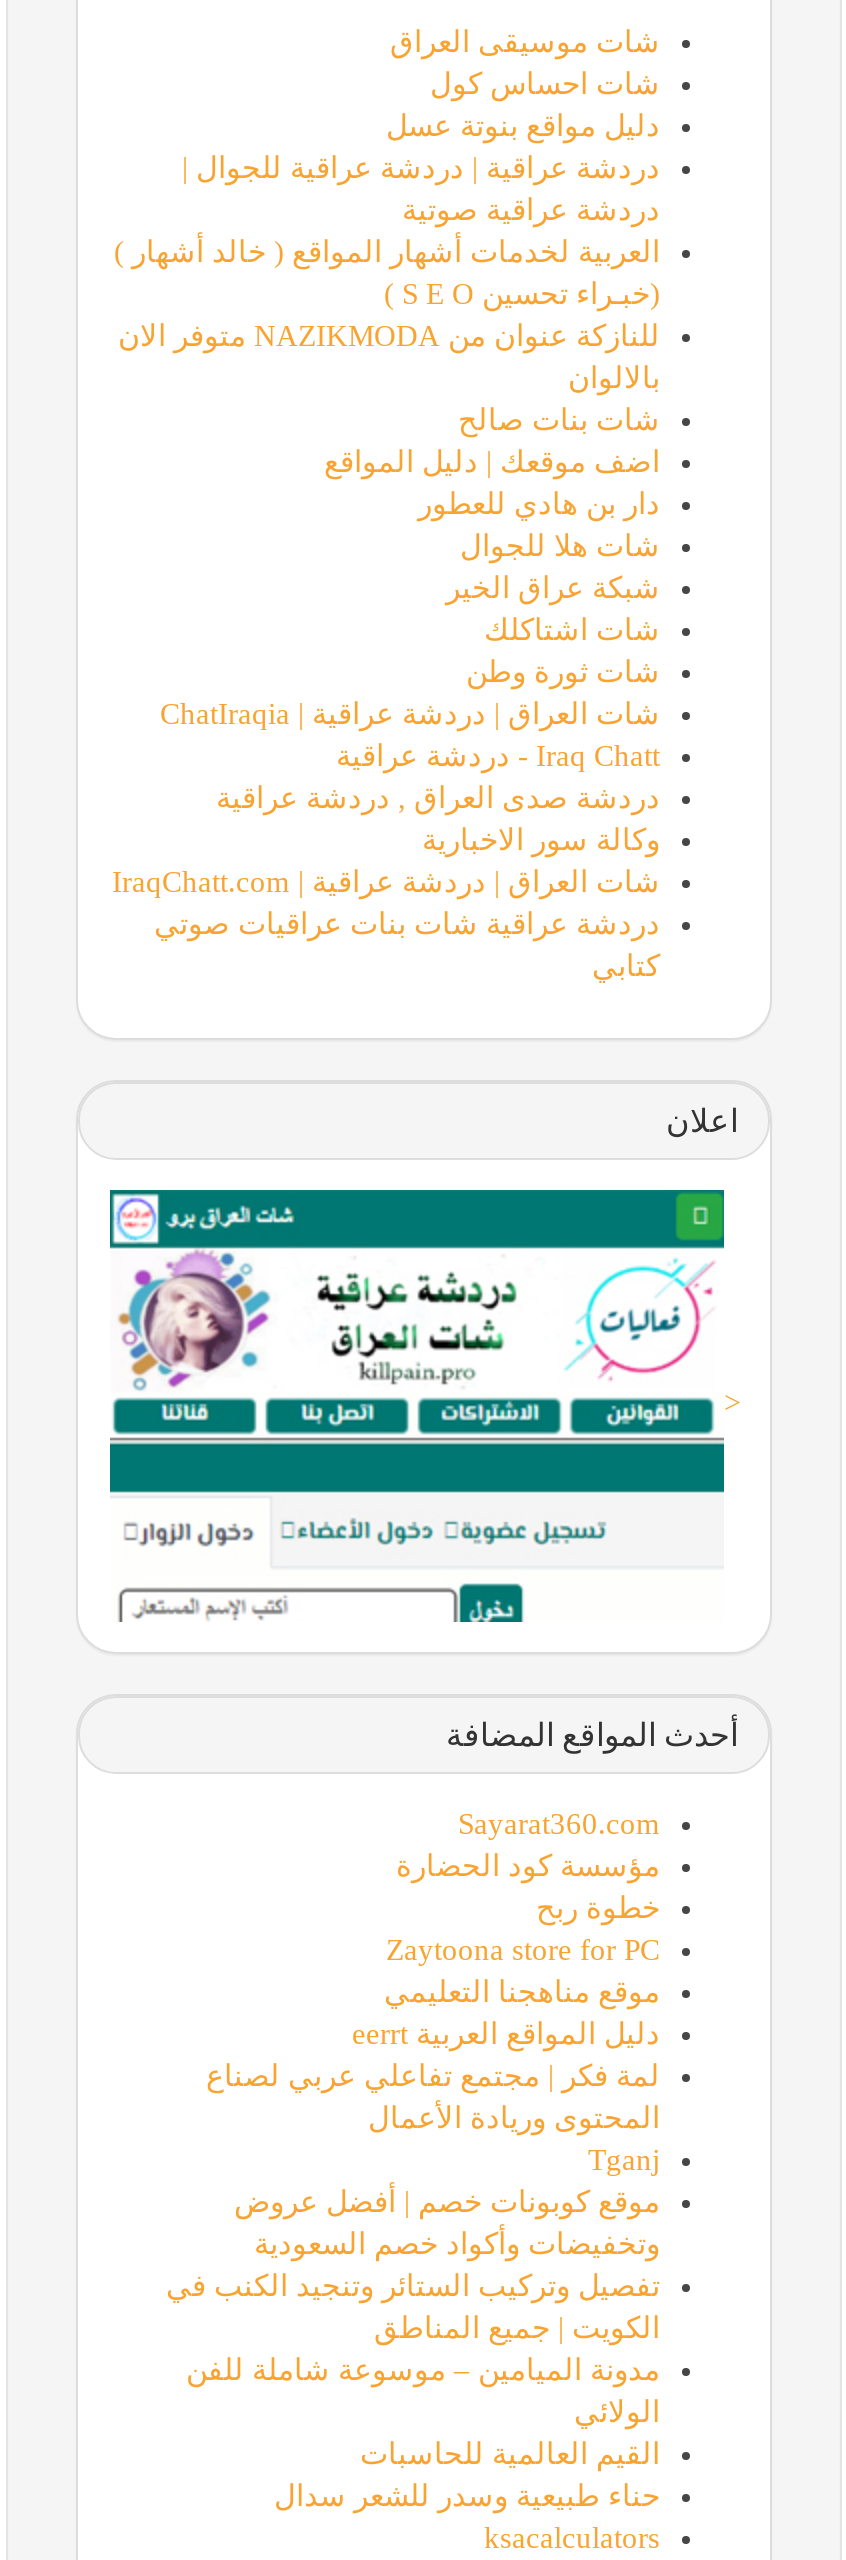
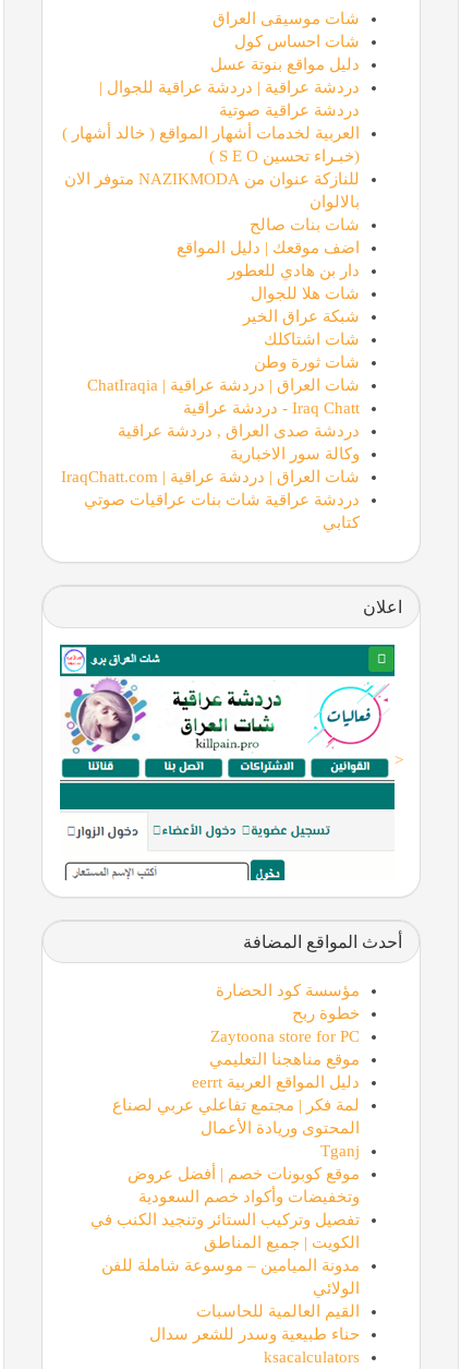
[458,1808,660,1840] Sayarat360.com -> none

